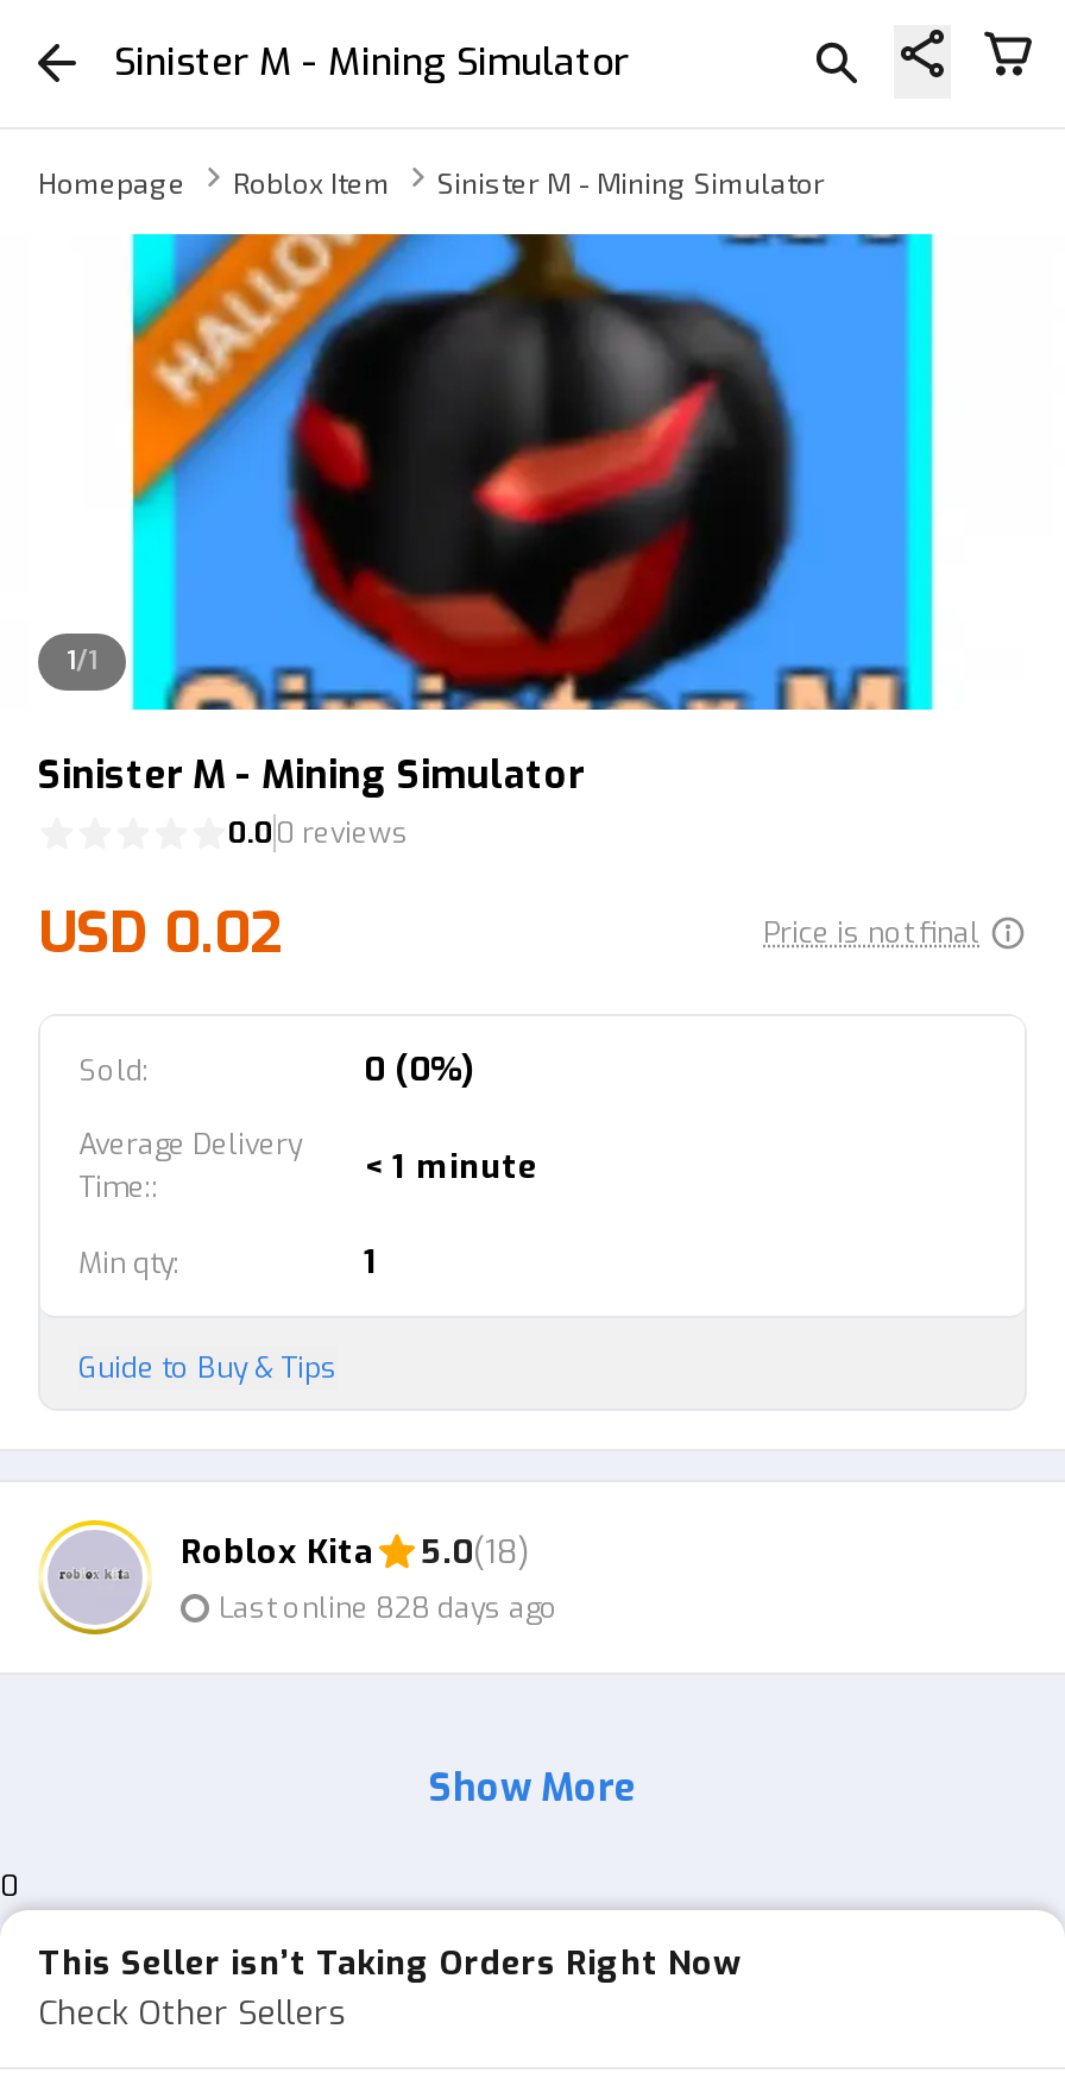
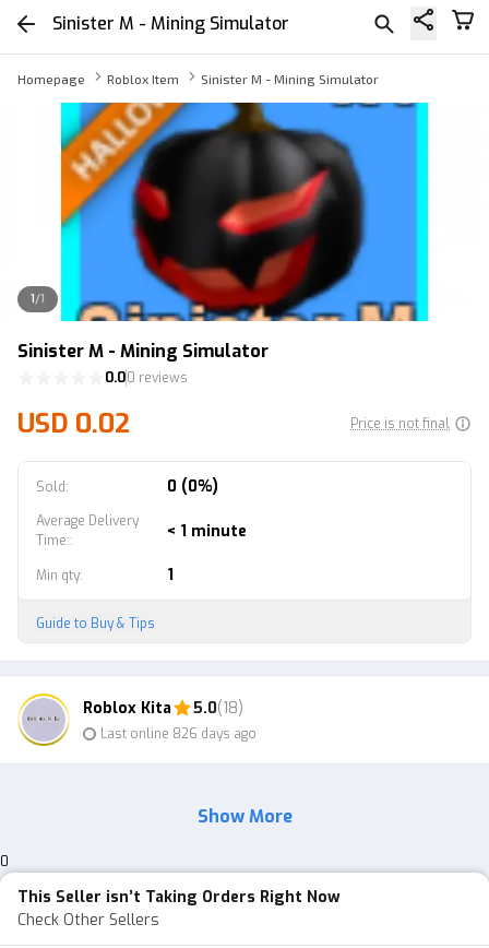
[219,1588,559,1626] Last online 828 days ago -> [100,725,257,742] Last online 826 days ago

